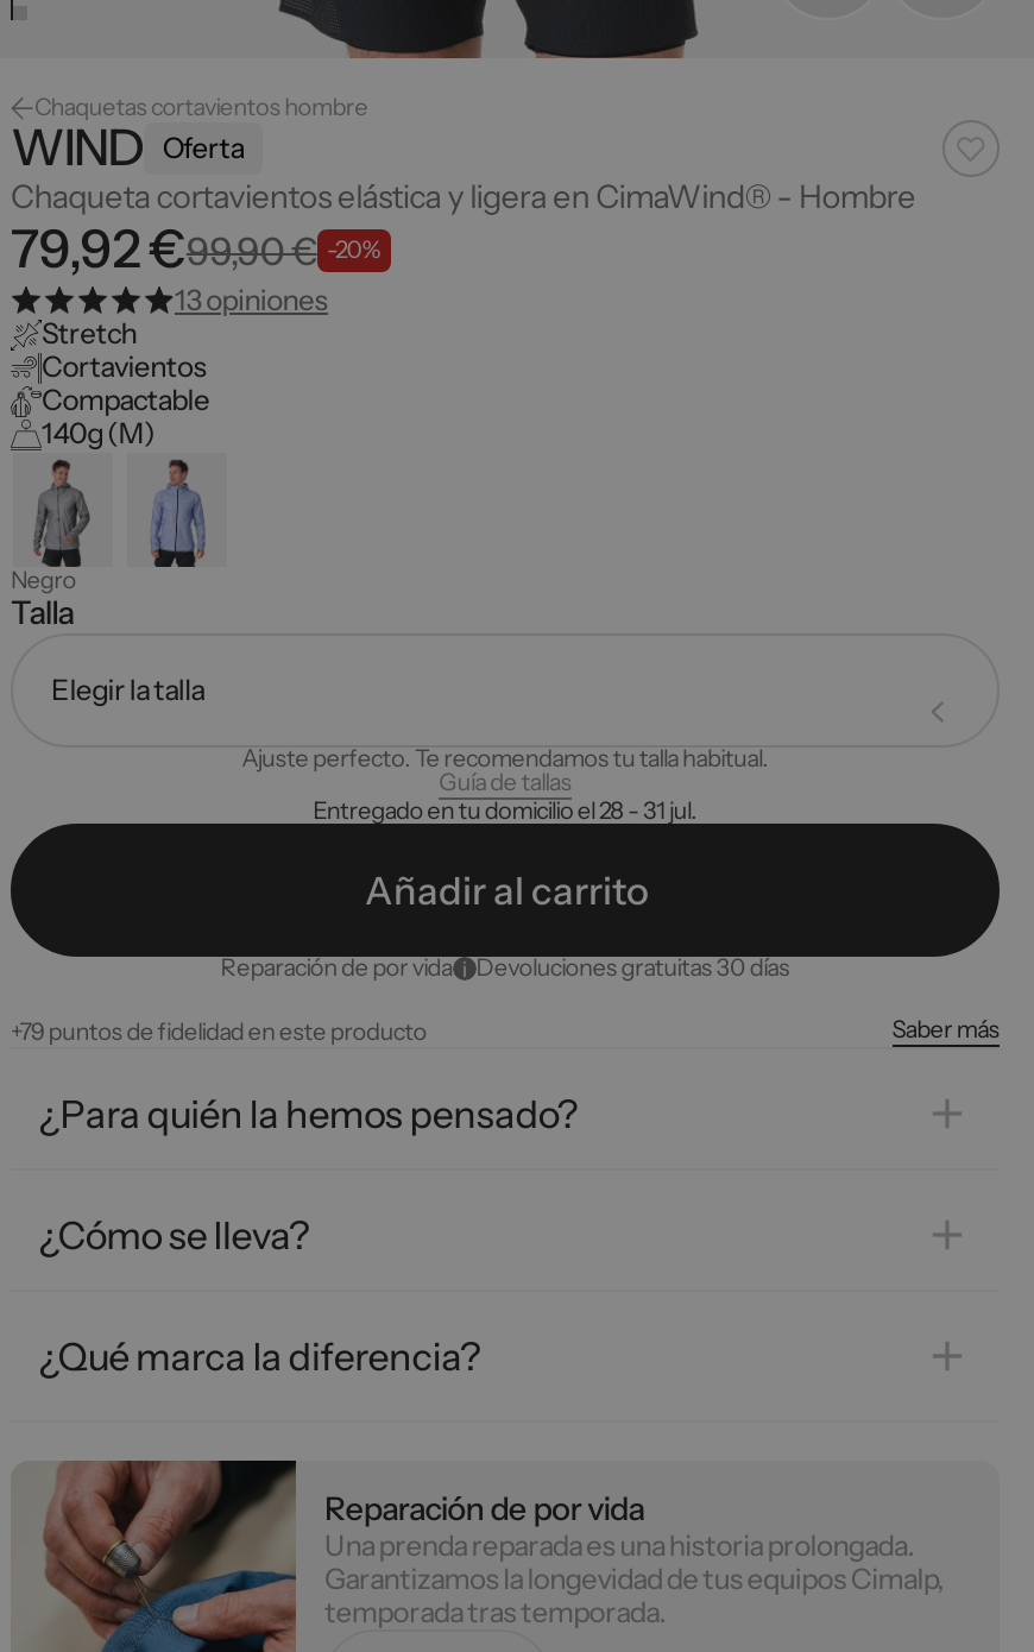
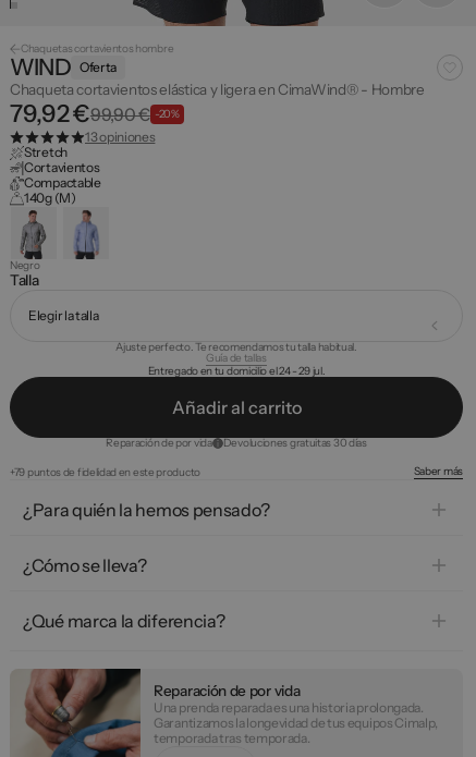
[313,795,697,826] Entregado en tu domicilio el 28 - 31 jul. -> [148,364,325,378] Entregado en tu domicilio el 24 - 29 jul.

